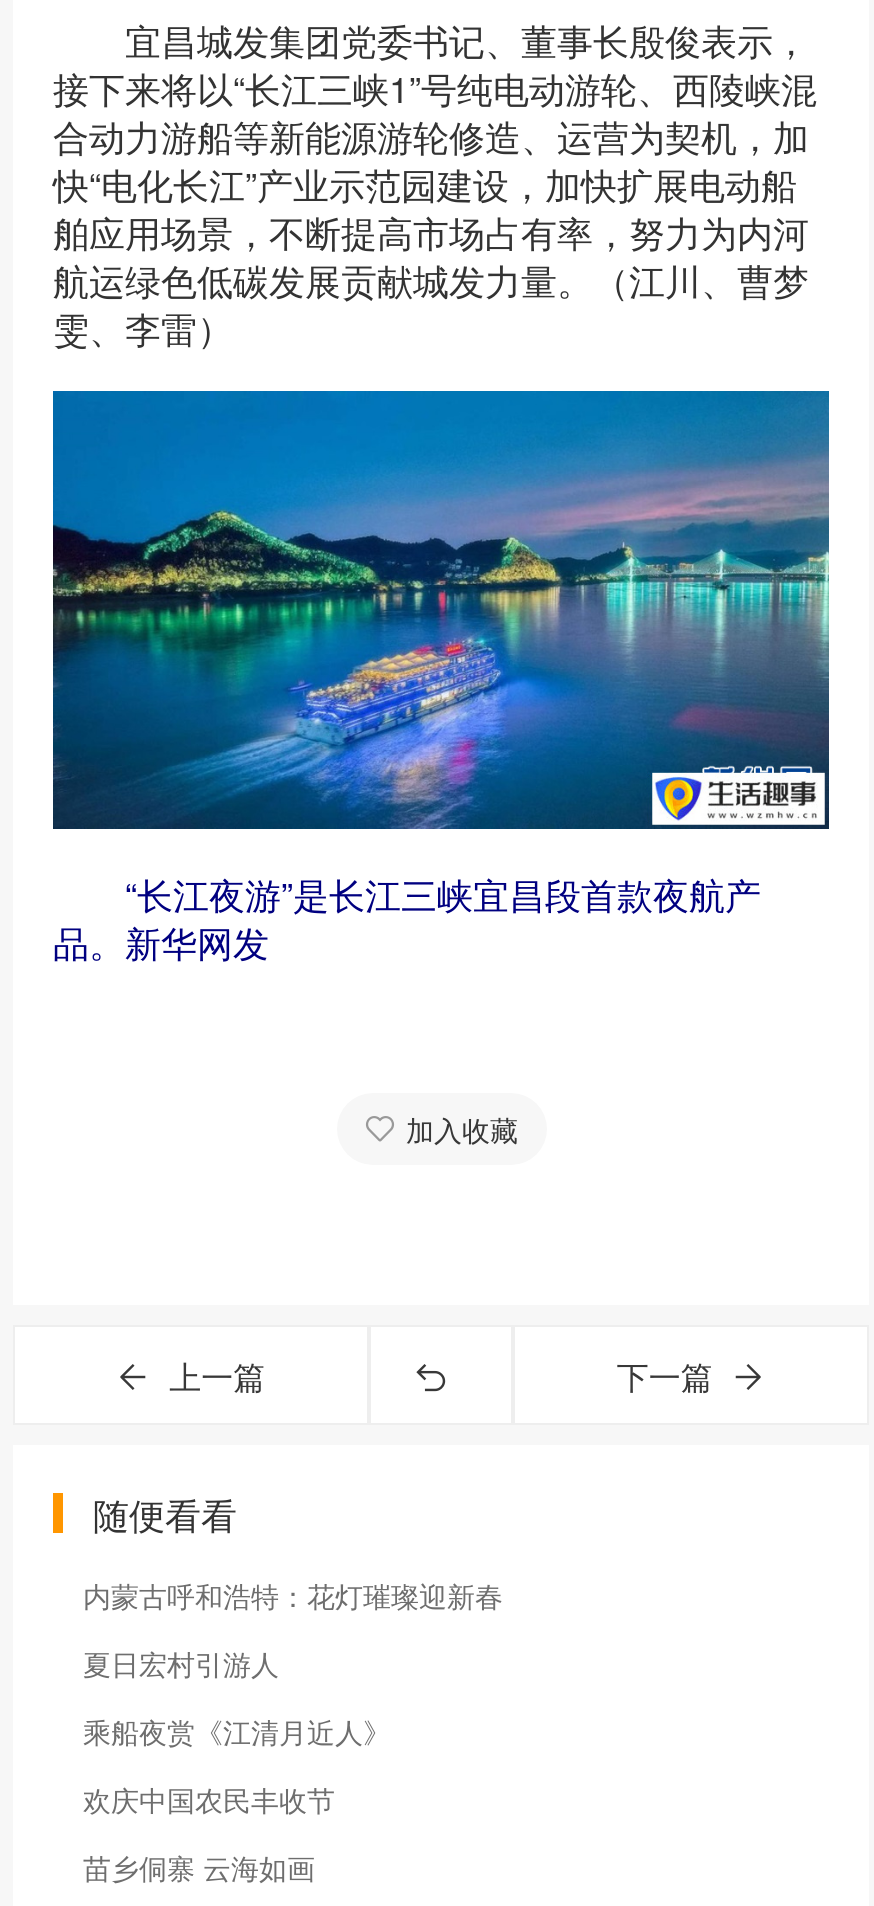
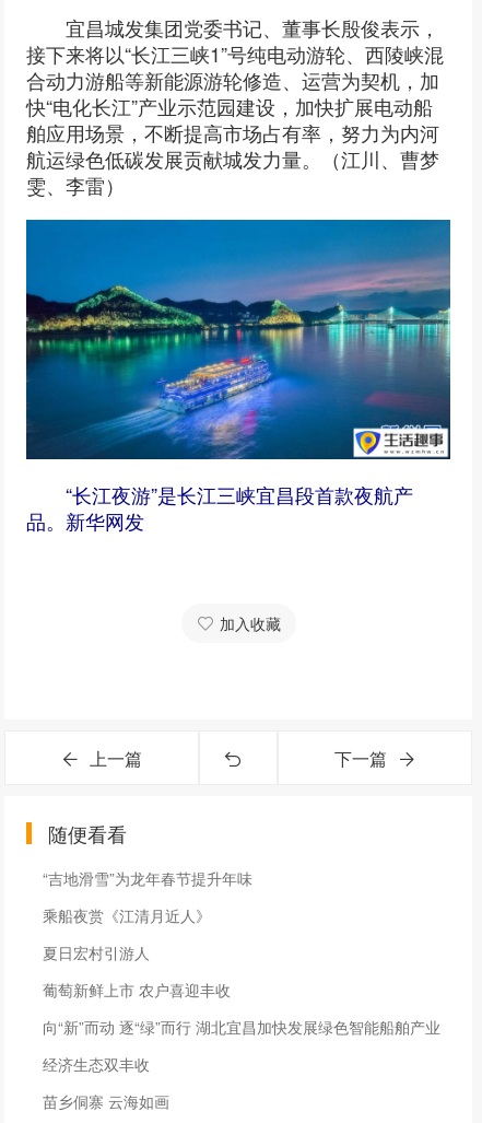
[83,1574,503,1614] 内蒙古呼和浩特：花灯璀璨迎新春 -> [43,867,252,888] “吉地滑雪”为龙年春节提升年味
moved [83,1642,279,1682] -> [43,941,150,963]: 夏日宏村引游人
moved [83,1710,391,1750] -> [43,904,211,926]: 乘船夜赏《江清月近人》
[83,1778,335,1818] 欢庆中国农民丰收节 -> [43,978,440,1074] 葡萄新鲜上市 农户喜迎丰收 | 向“新”而动 逐“绿”而行 湖北宜昌加快发展绿色智能船舶产业 | 经济生态双丰收

